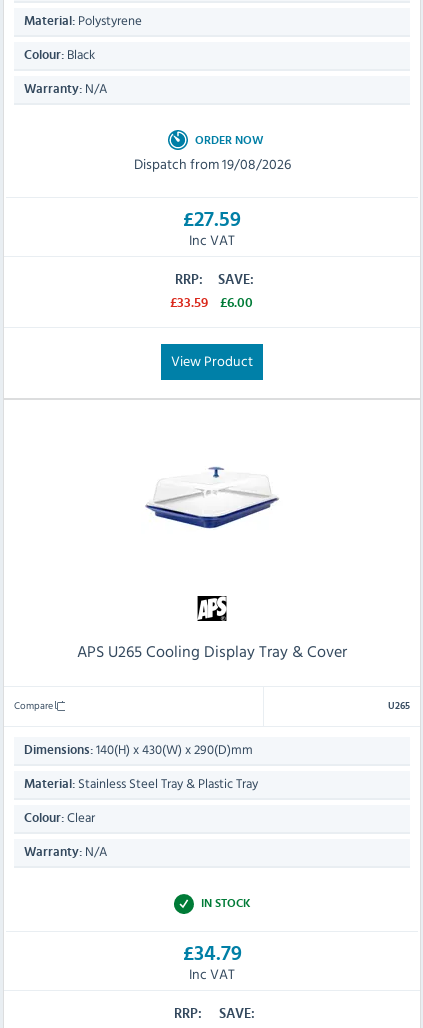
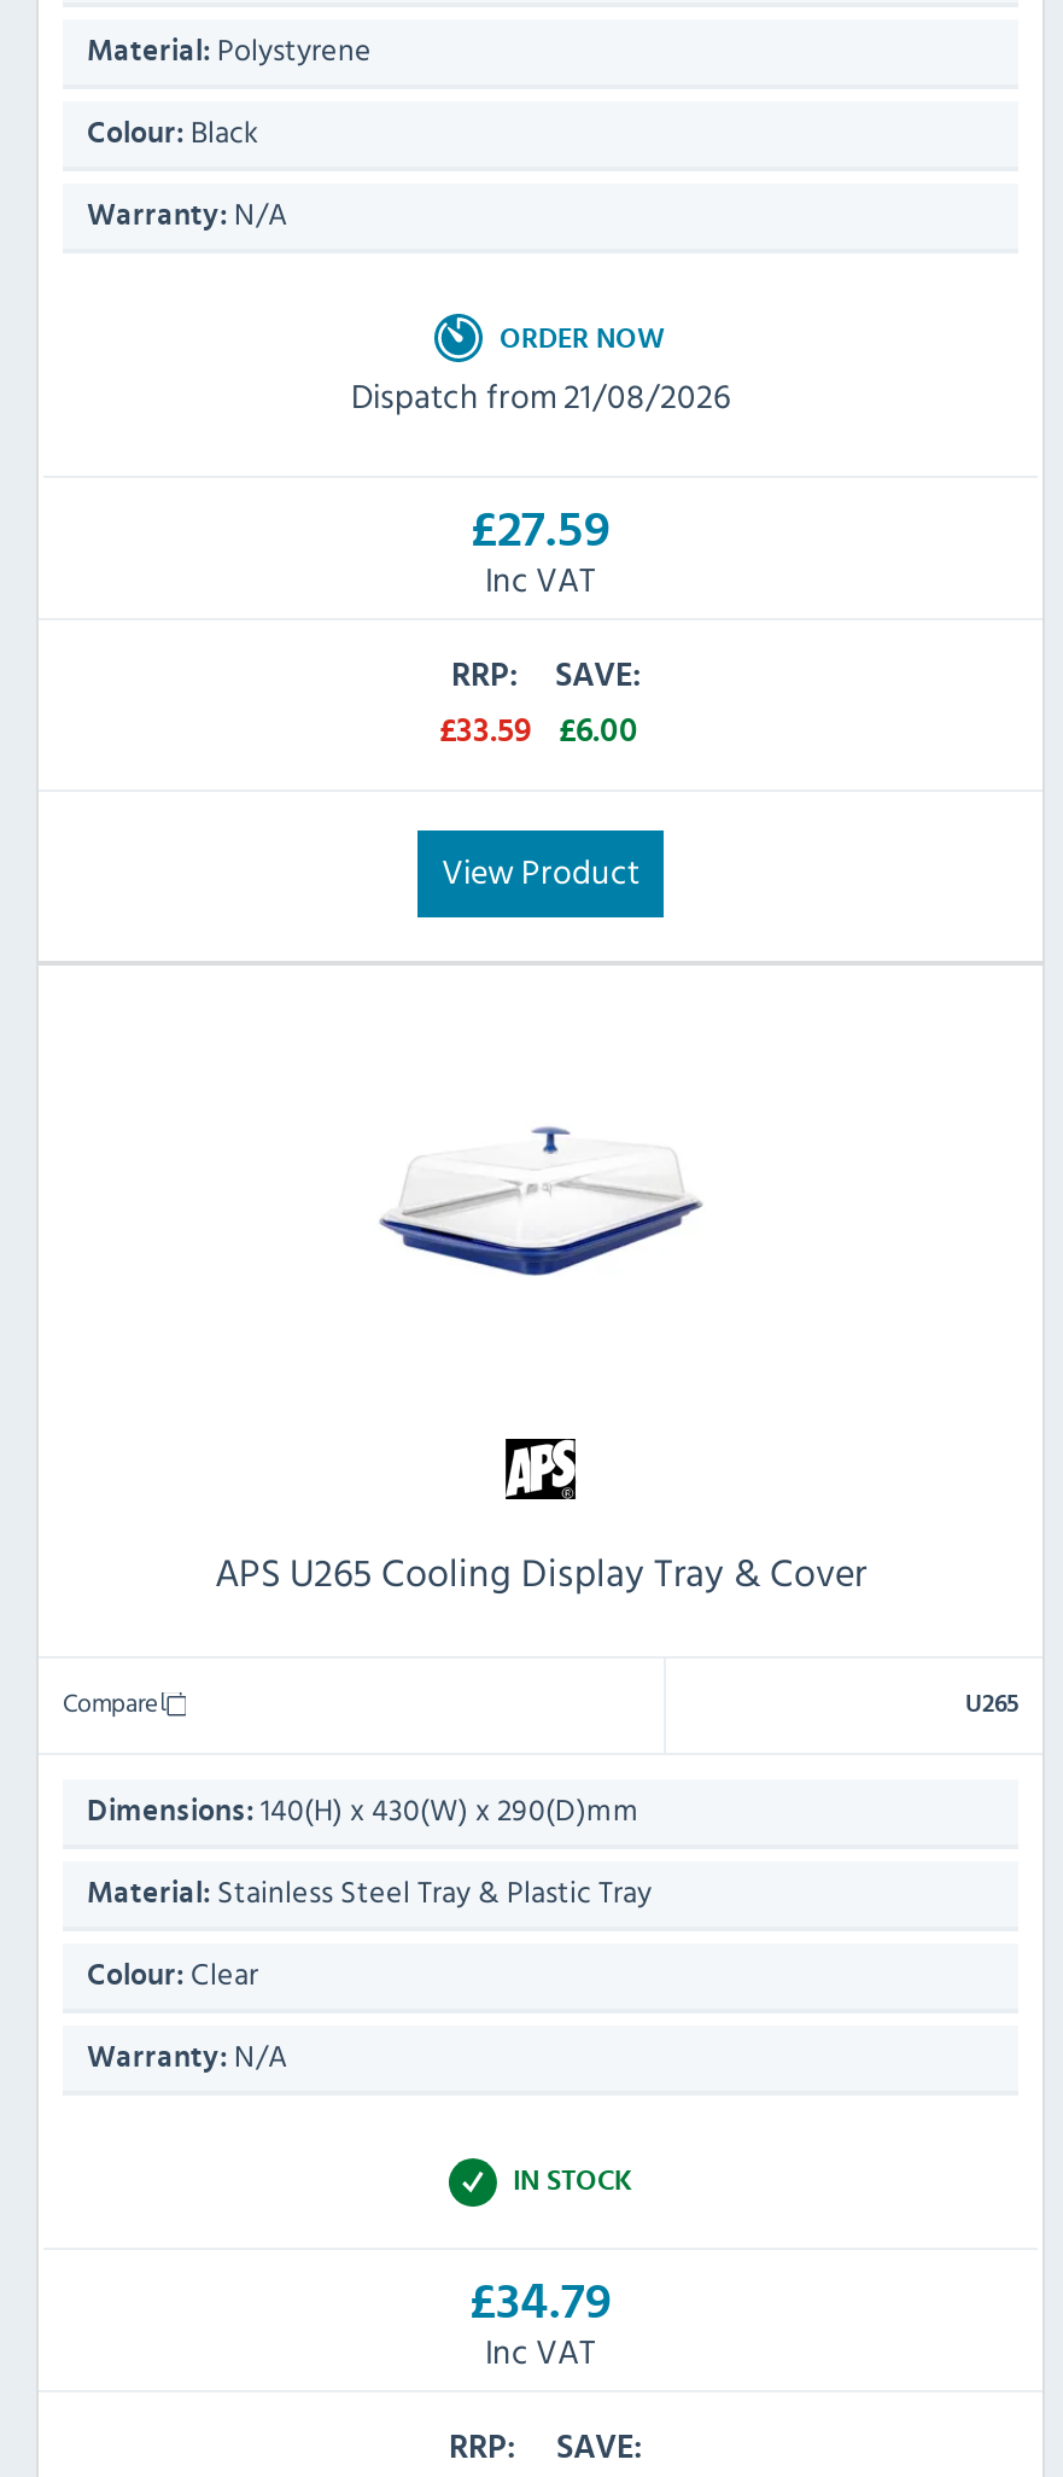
[133,153,290,174] Dispatch from 19/08/2026 -> [351,370,730,420] Dispatch from 21/08/2026

